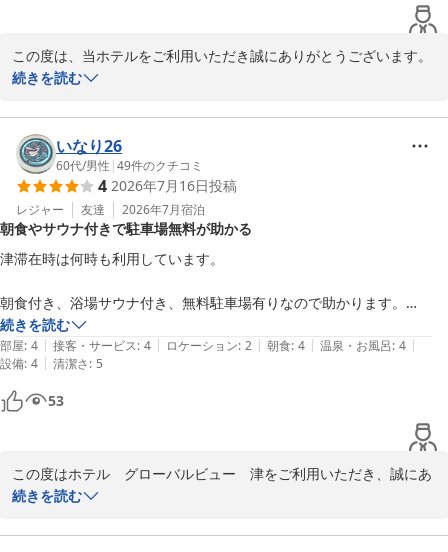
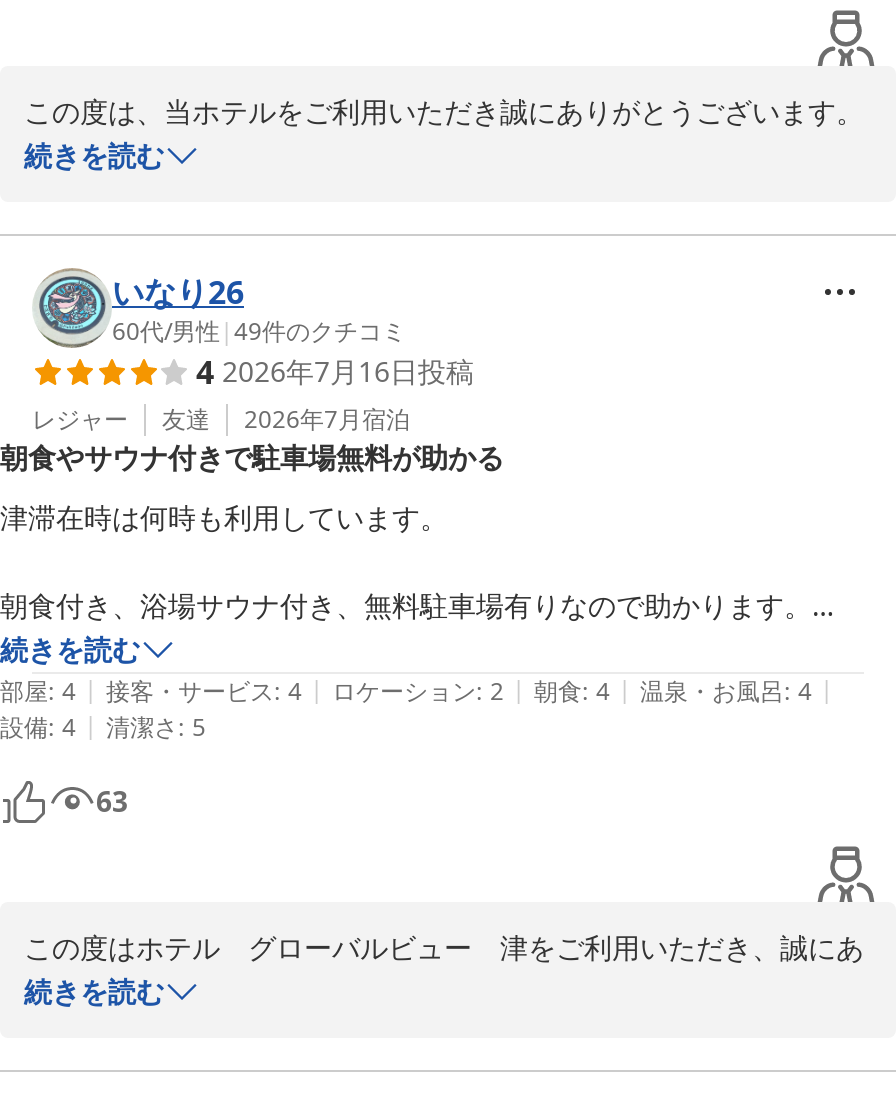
[48,391,64,410] 53 -> [96,782,128,820] 63

